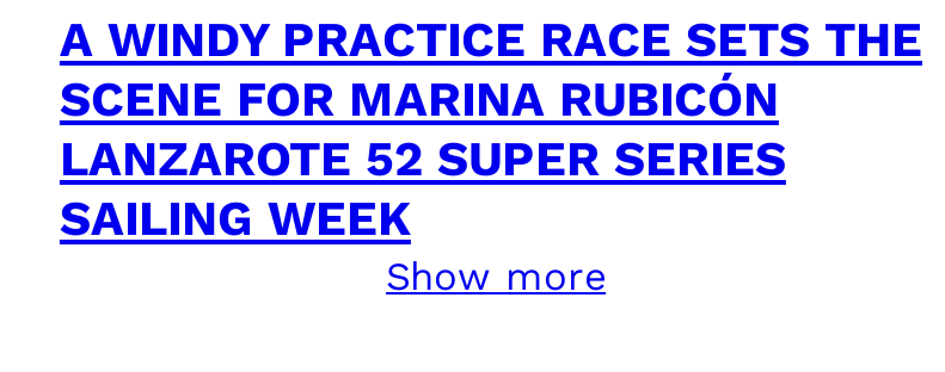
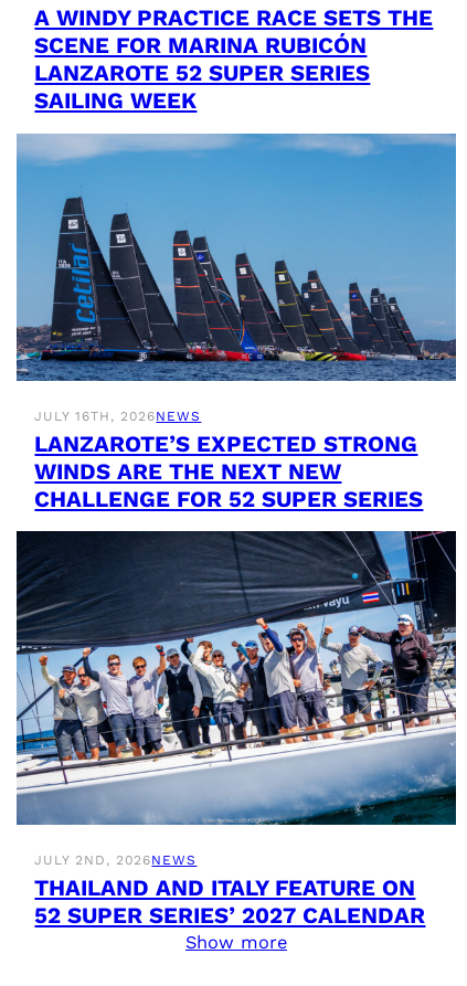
none -> [15,132,457,512] [image] | JULY 16TH, 2026 NEWS | LANZAROTE’S EXPECTED STRONG | WINDS ARE THE NEXT NEW | CHALLENGE FOR 52 SUPER SERIES
none -> [15,530,457,928] [image] | JULY 2ND, 2026 NEWS | THAILAND AND ITALY FEATURE ON | 52 SUPER SERIES’ 2027 CALENDAR

